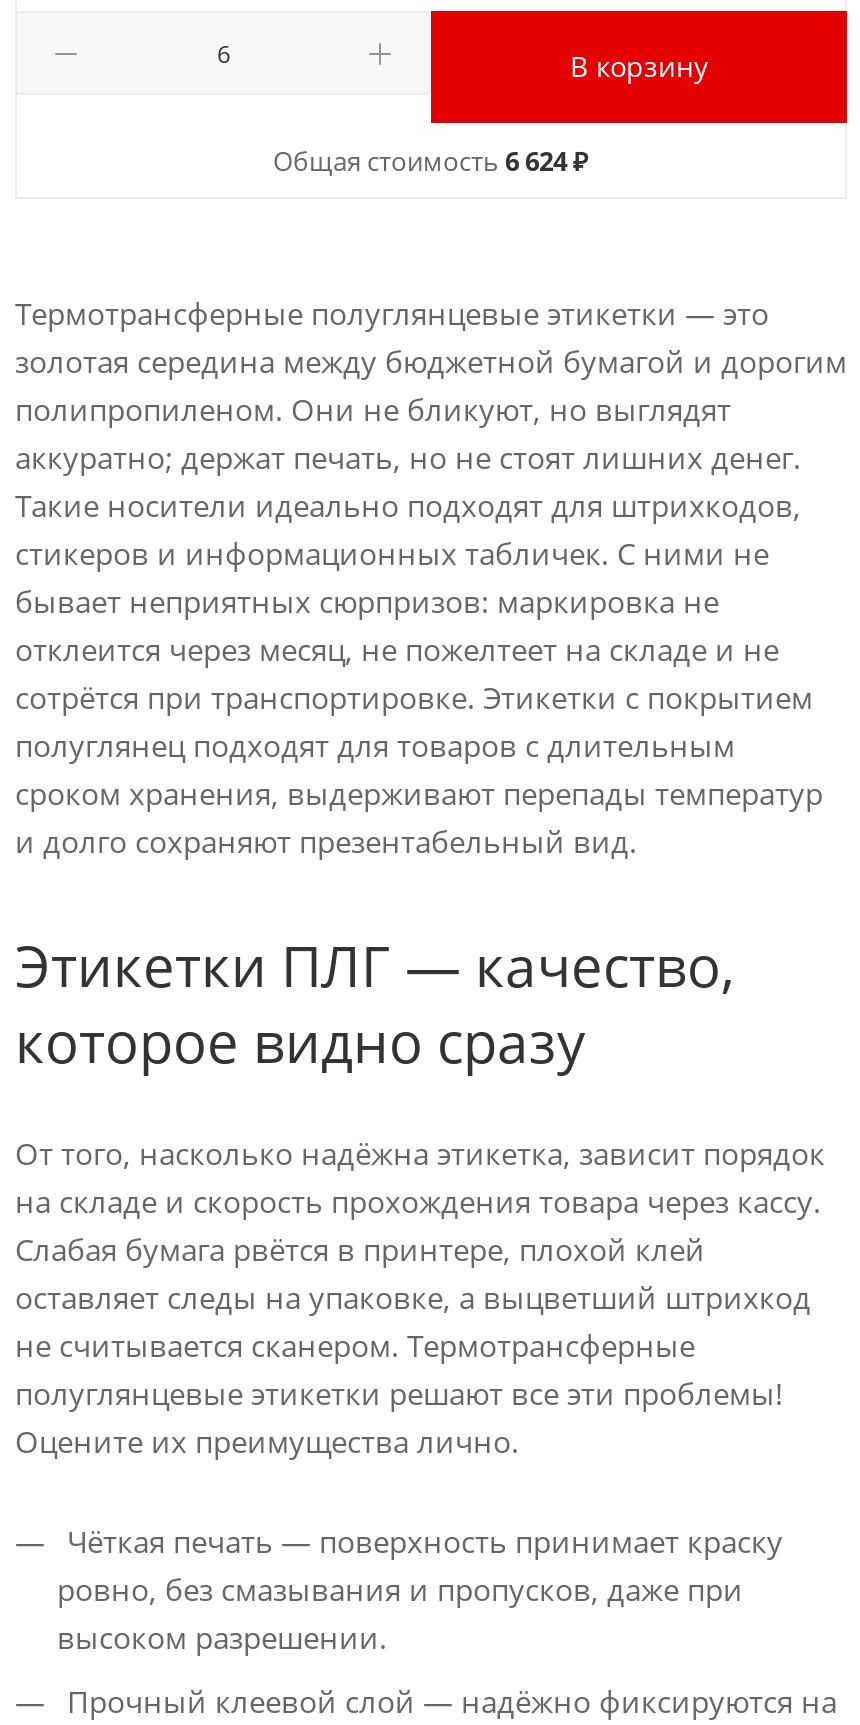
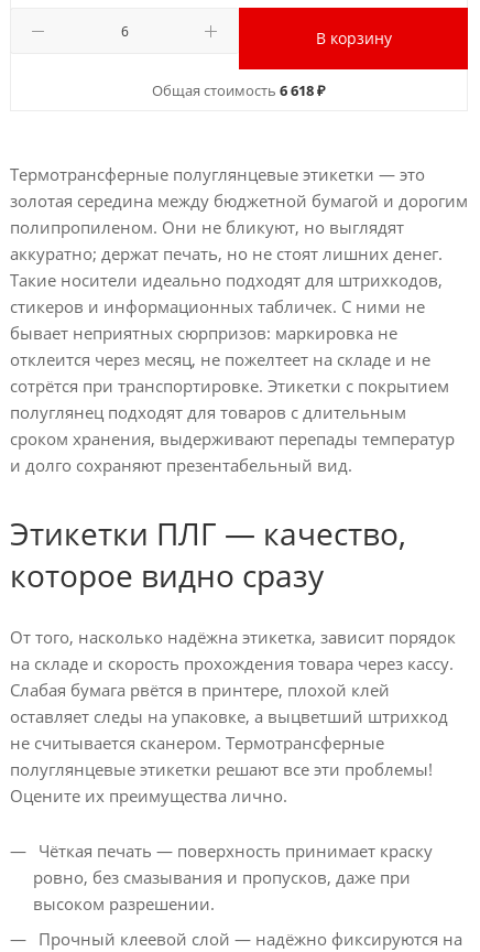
[273,142,589,178] Общая стоимость 6 624 ₽ -> [152,80,326,100] Общая стоимость 6 618 ₽

